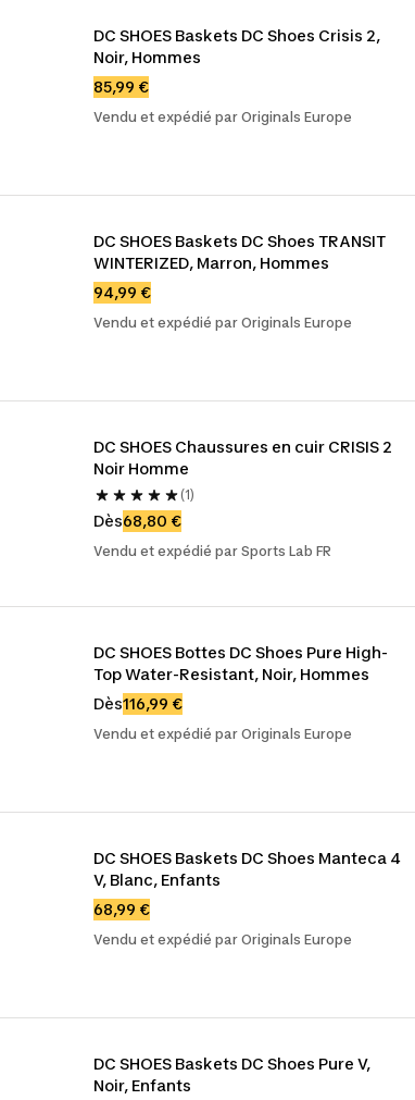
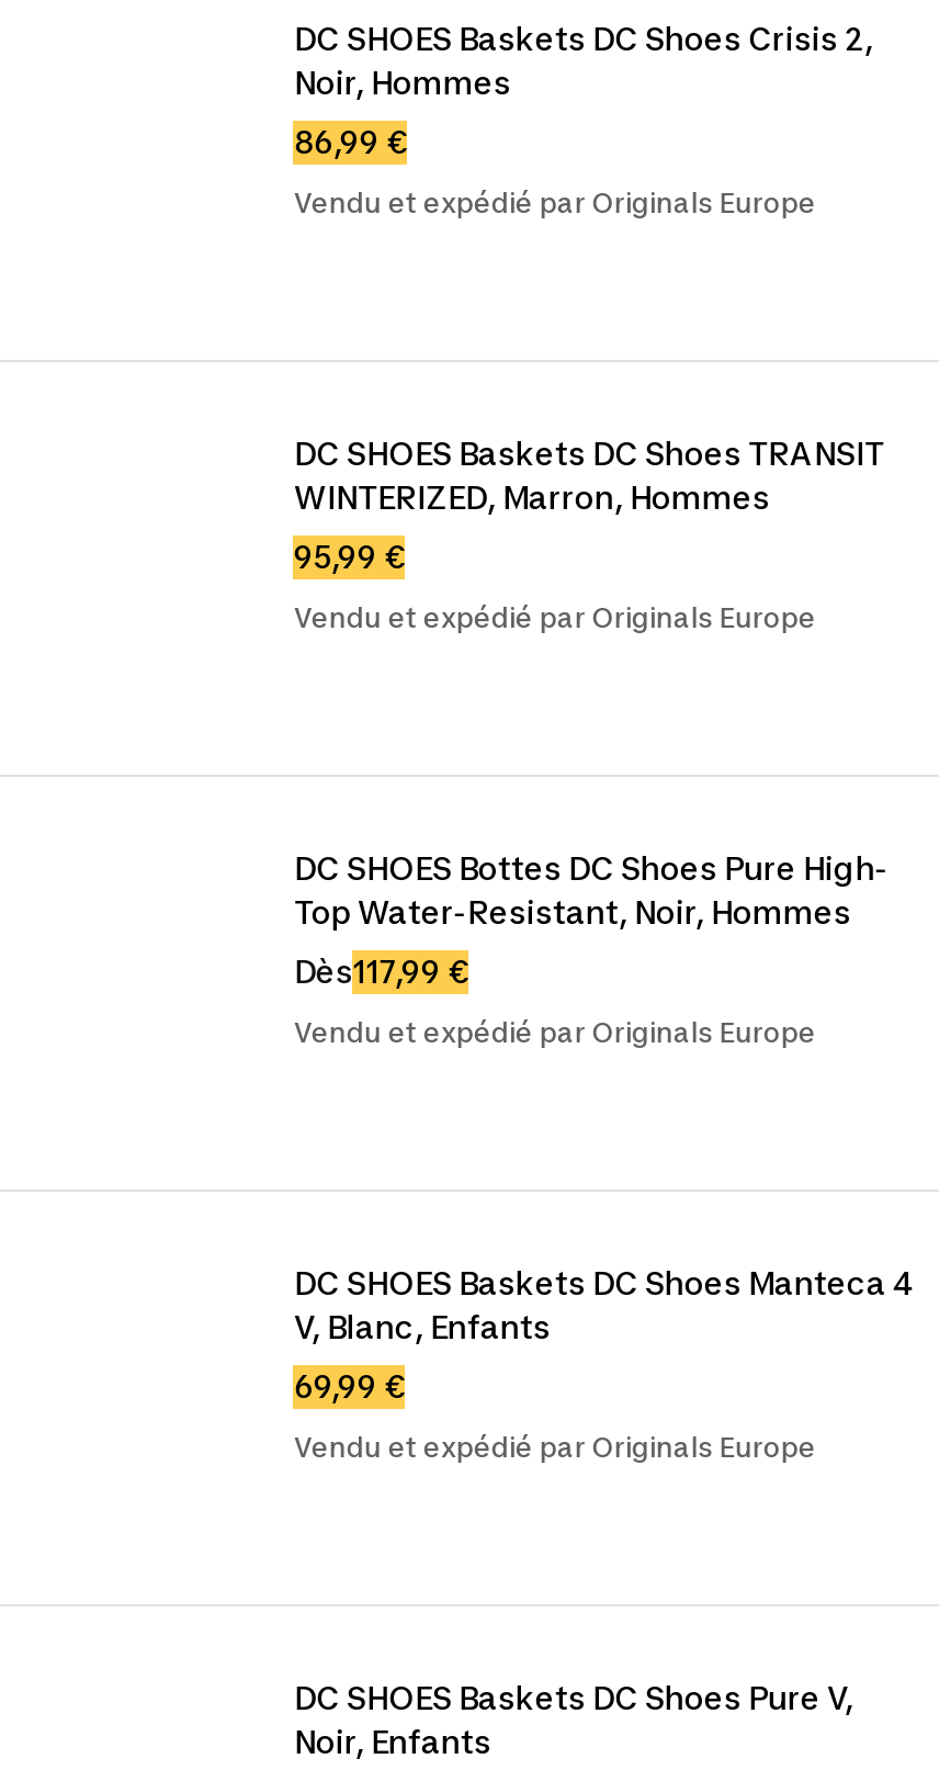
[94,77,149,96] 85,99 € -> [294,123,408,160] 86,99 €
[94,283,151,301] 94,99 € -> [294,538,405,575] 95,99 €
[94,437,393,559] DC SHOES Chaussures en cuir CRISIS 2 | Noir Homme | (1) | Dès68,80 € | Vendu et expédié par Sports Lab FR -> none
[94,694,183,713] Dès116,99 € -> [294,952,469,990] Dès117,99 €
[94,900,150,918] 68,99 € -> [294,1367,405,1405] 69,99 €

